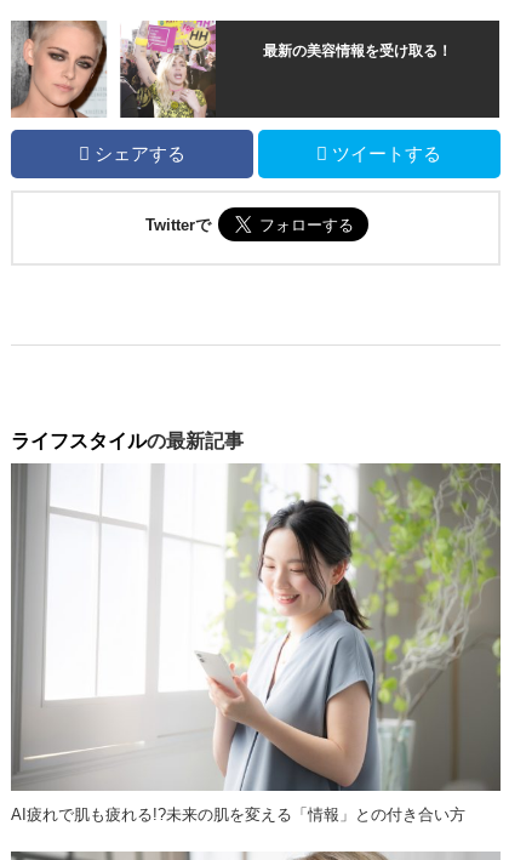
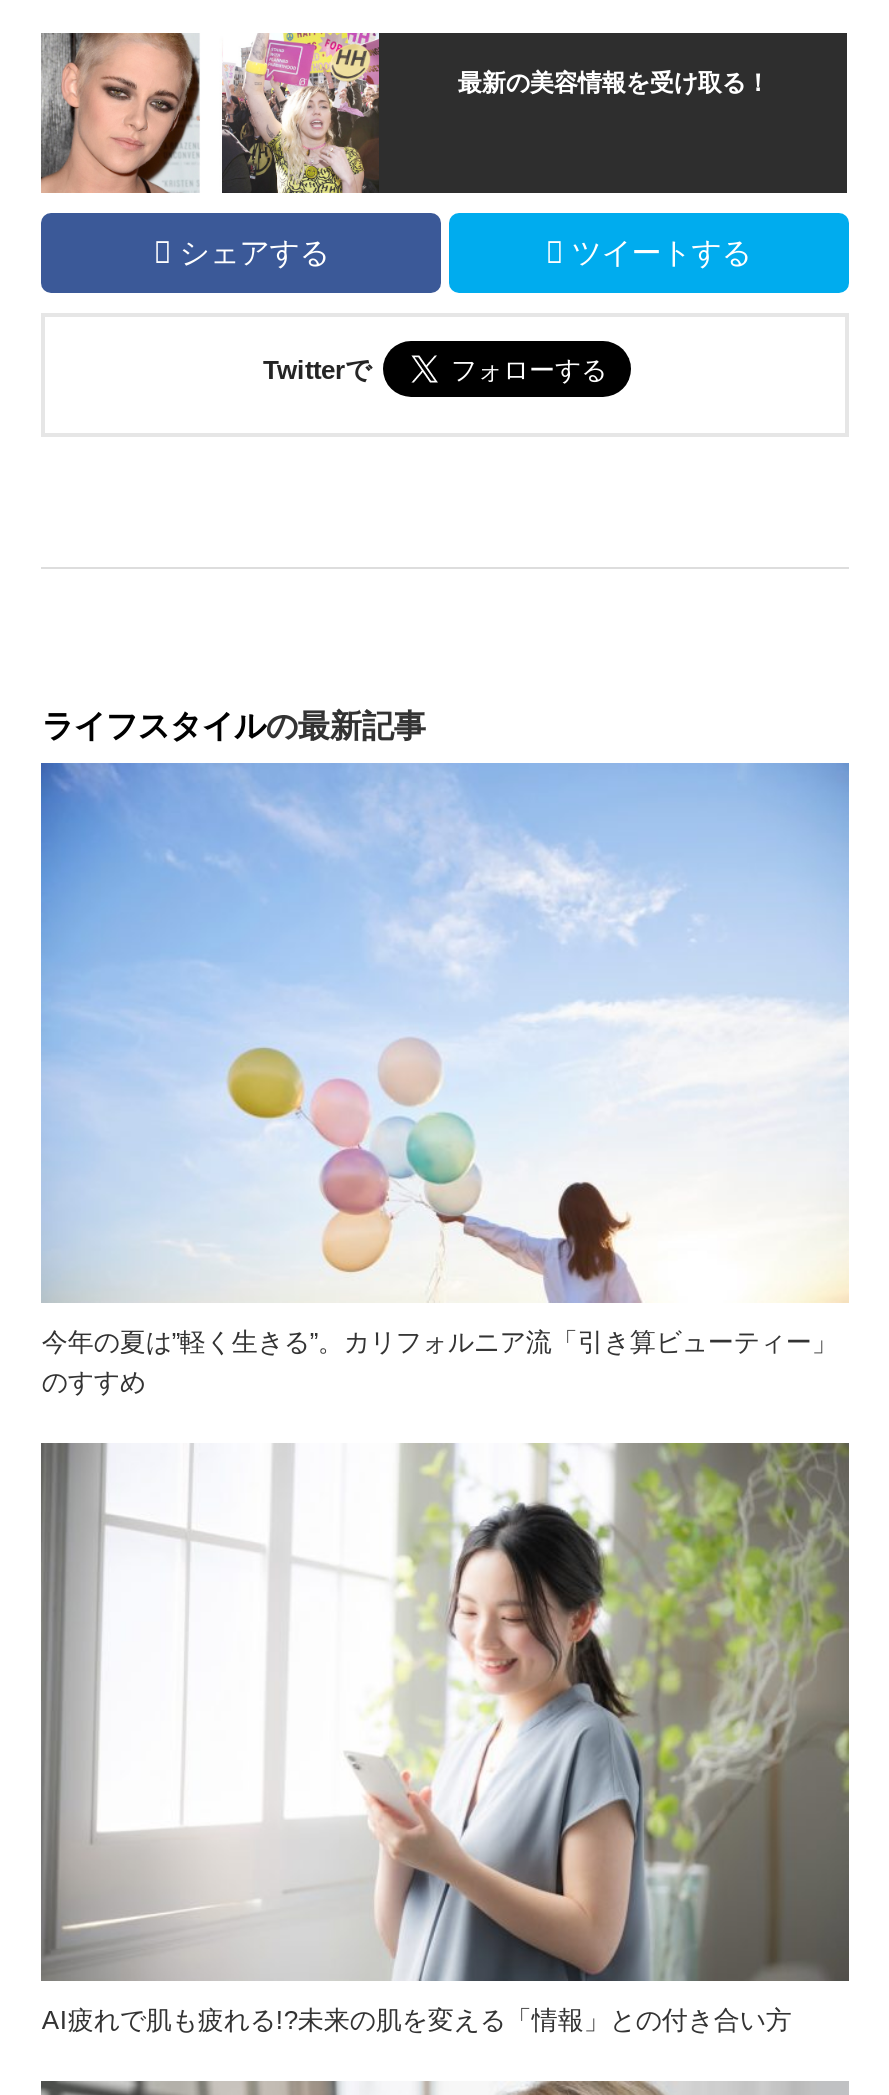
none -> [41,761,851,1396] [image] | 今年の夏は”軽く生きる”。カリフォルニア流「引き算ビューティー」 | のすすめ

